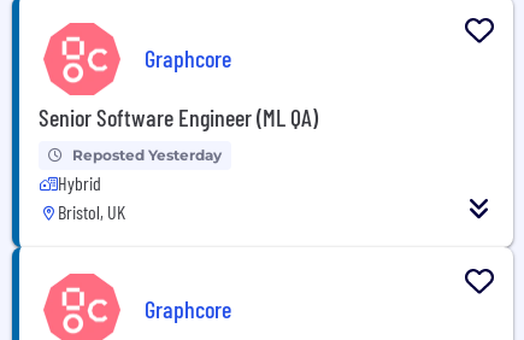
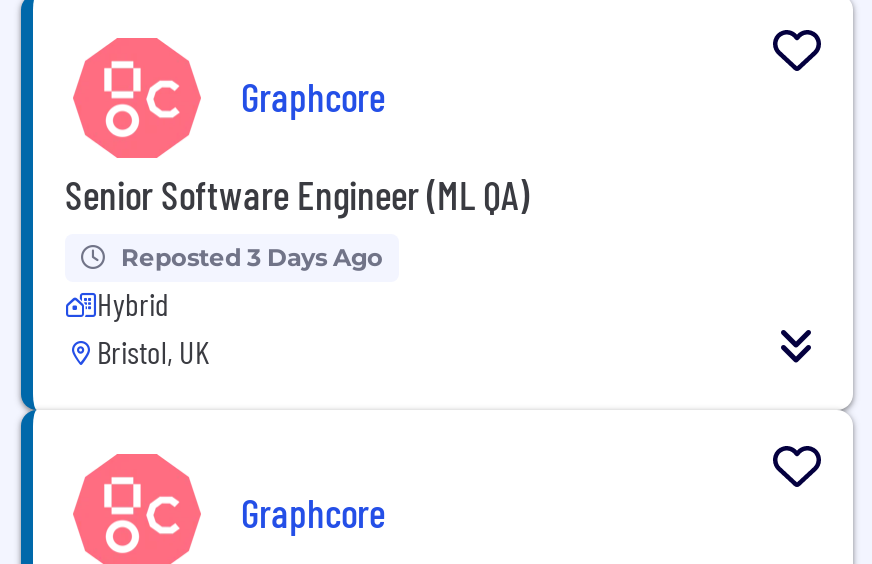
[72,146,222,164] Reposted Yesterday -> [121,242,383,272] Reposted 3 Days Ago

